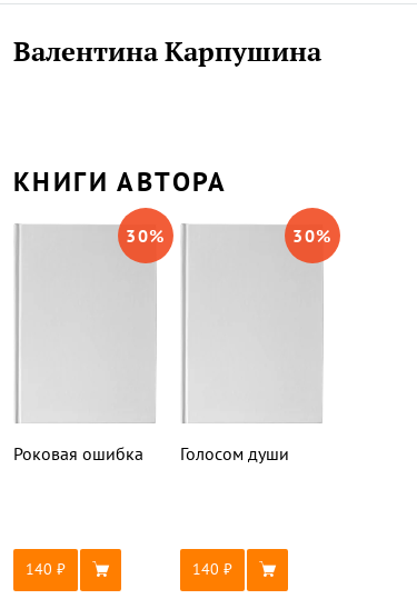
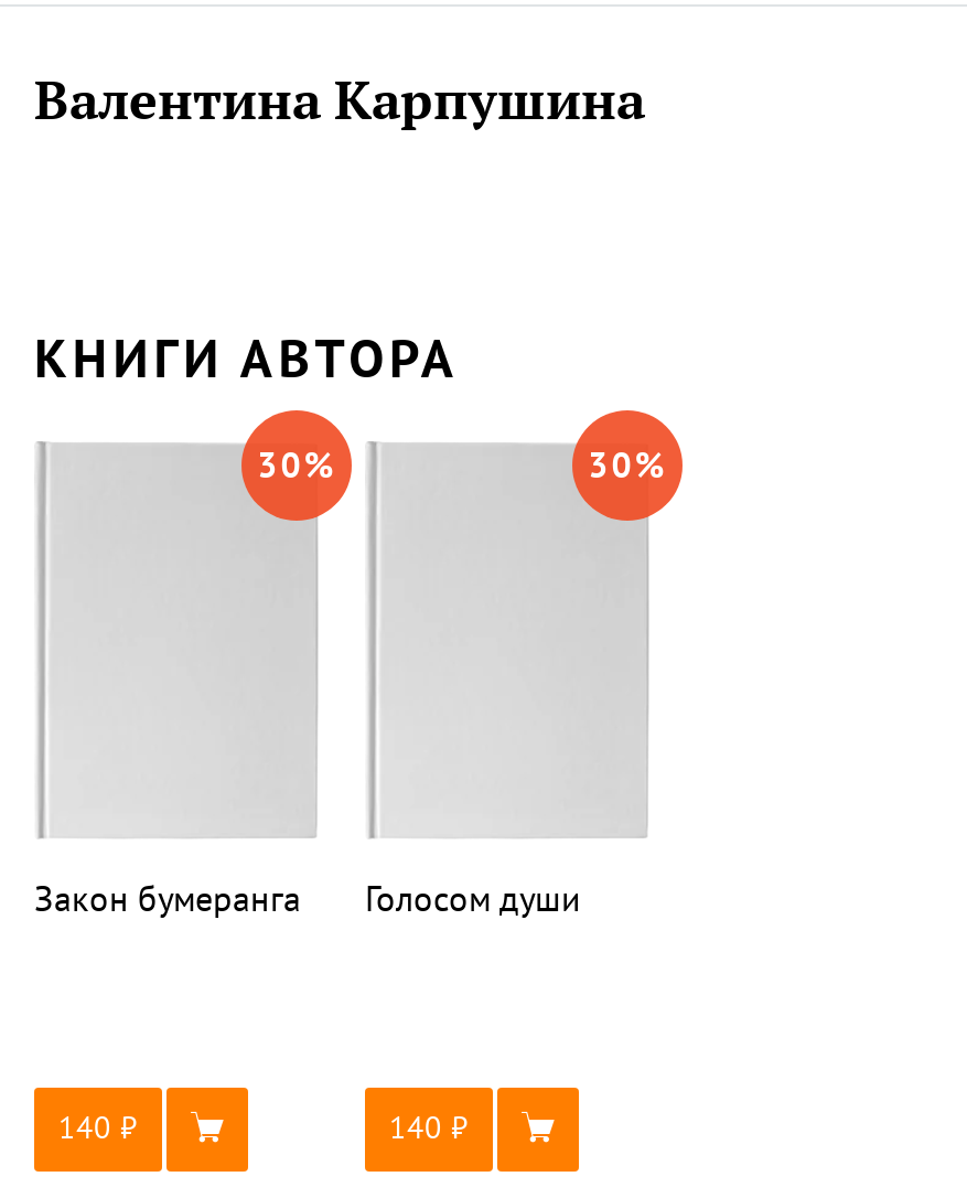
[13,442,143,465] Роковая ошибка -> [34,876,301,920] Закон бумеранга

